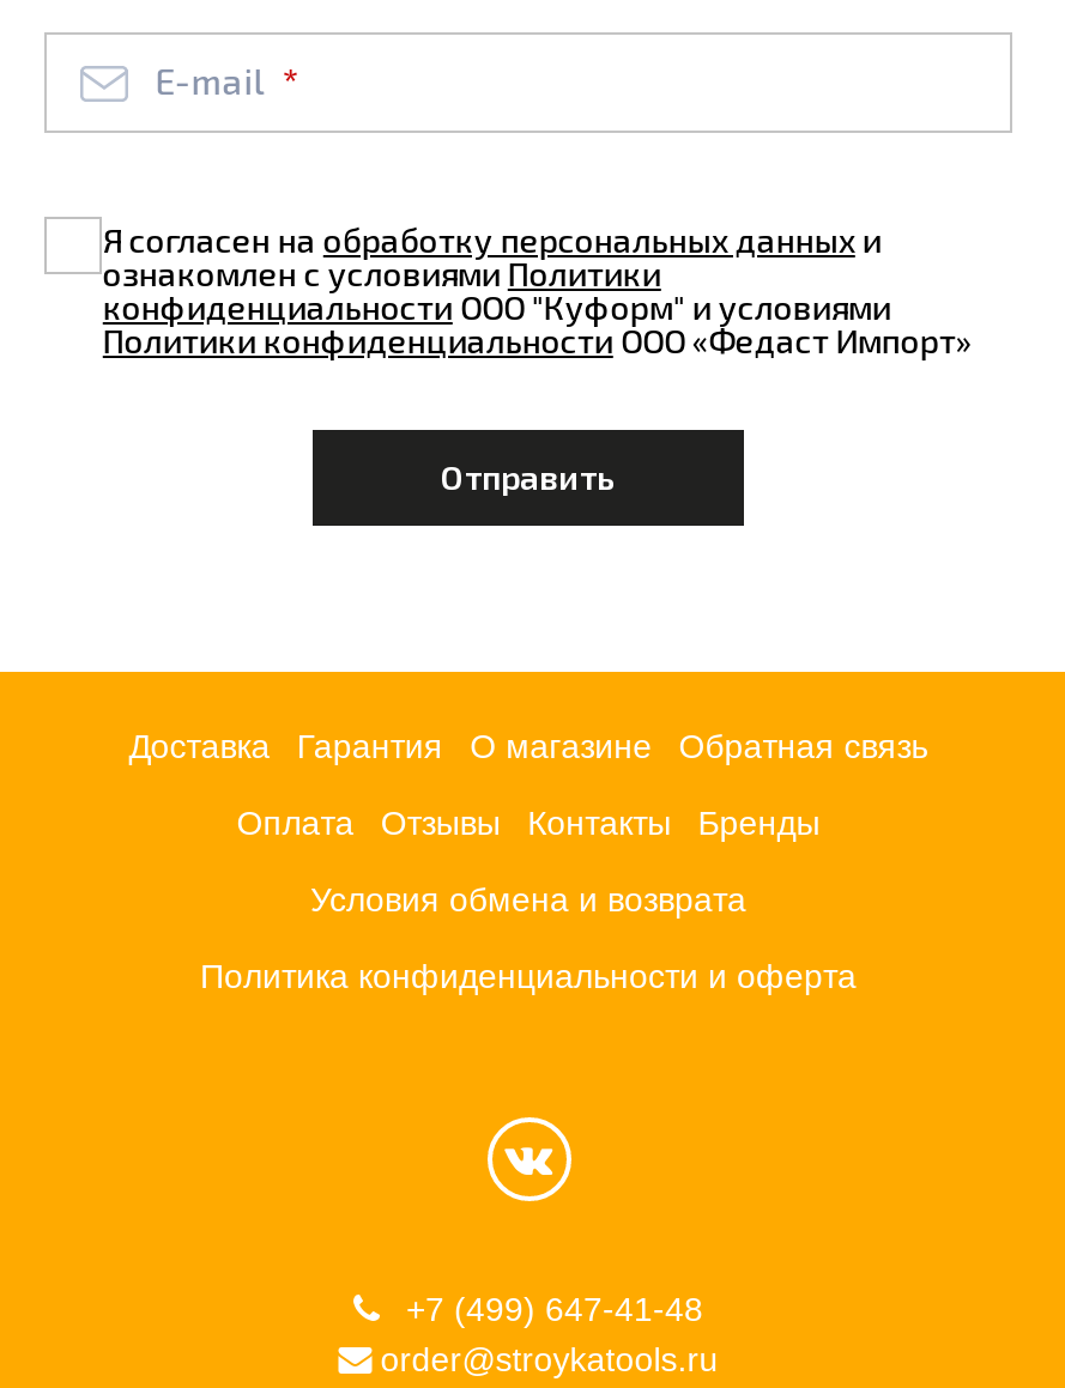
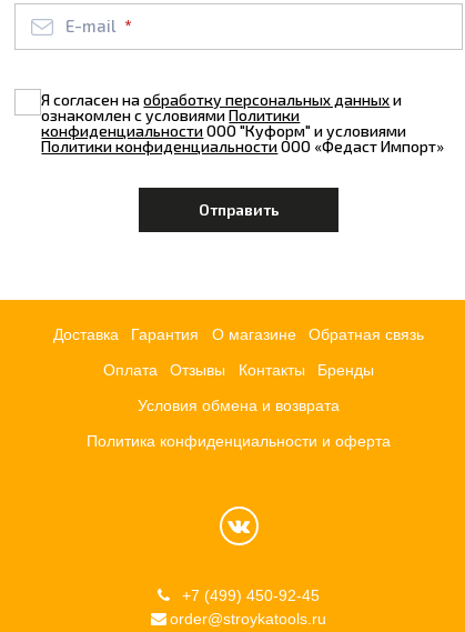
[397,1290,703,1329] +7 (499) 647-41-48 -> [178,587,320,604] +7 (499) 450-92-45

